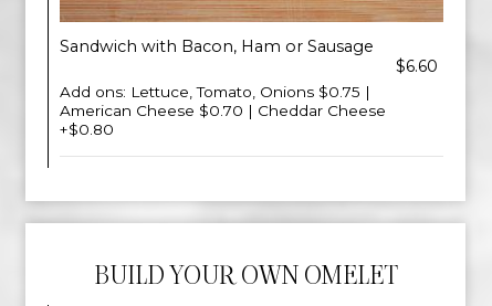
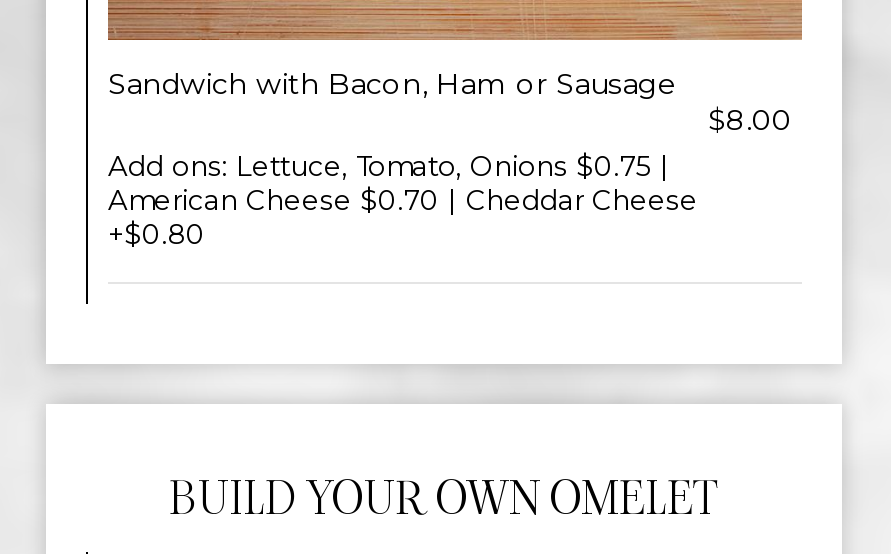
[396,56,438,76] $6.60 -> [708,102,792,138] $8.00

